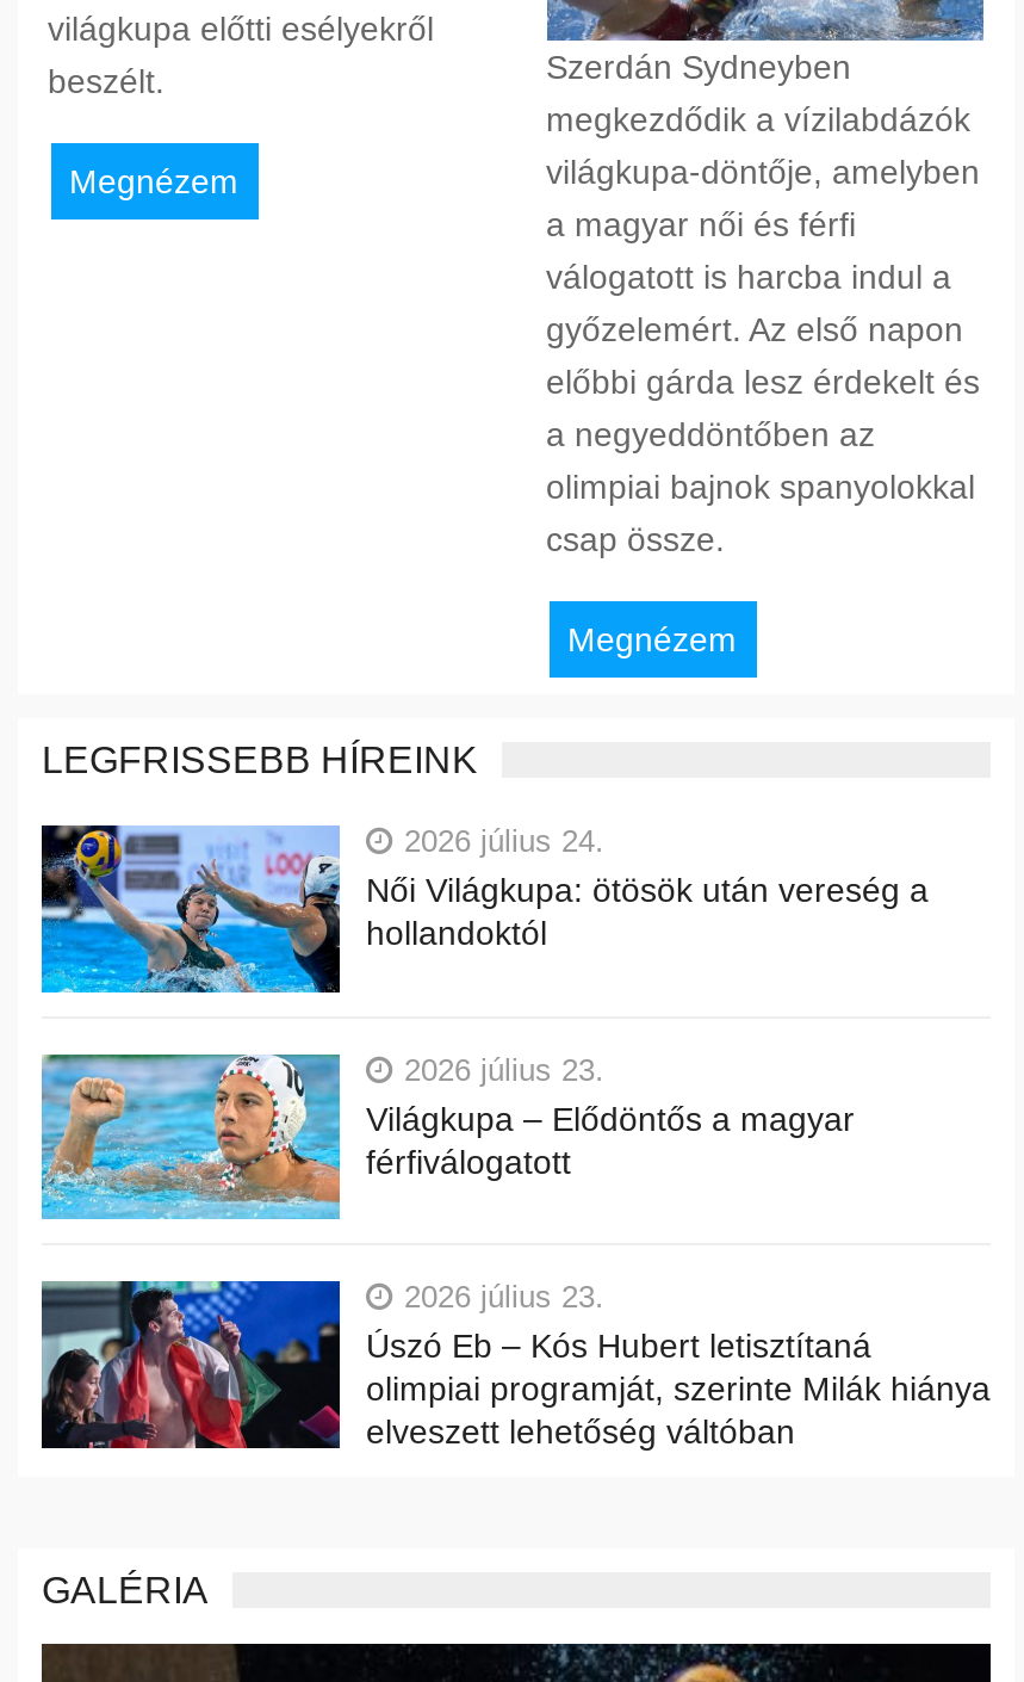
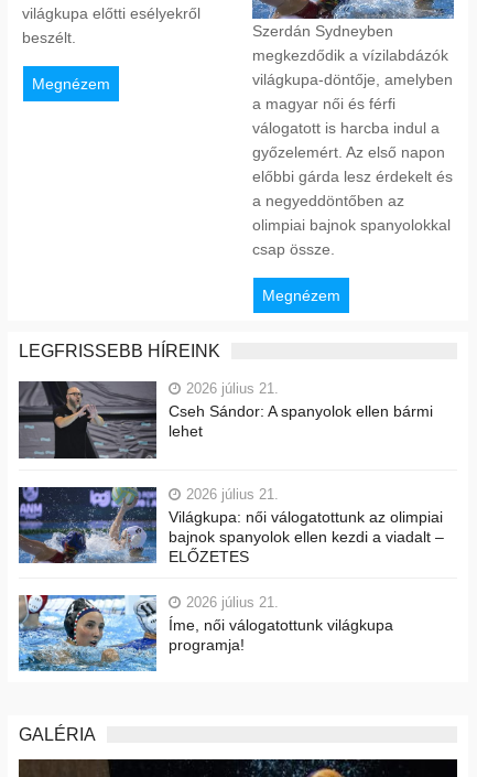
[39,823,929,995] [image] | 2026 július 24. | Női Világkupa: ötösök után vereség a | hollandoktól -> [18,380,433,460] [image] | 2026 július 21. | Cseh Sándor: A spanyolok ellen bármi | lehet
[39,1051,855,1222] [image] | 2026 július 23. | Világkupa – Elődöntős a magyar | férfiválogatott -> [18,486,444,565] [image] | 2026 július 21. | Világkupa: női válogatottunk az olimpiai | bajnok spanyolok ellen kezdi a viadalt – | ELŐZETES
[39,1279,991,1453] [image] | 2026 július 23. | Úszó Eb – Kós Hubert letisztítaná | olimpiai programját, szerinte Milák hiánya | elveszett lehetőség váltóban -> [18,592,393,672] [image] | 2026 július 21. | Íme, női válogatottunk világkupa | programja!

